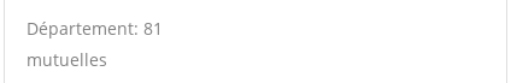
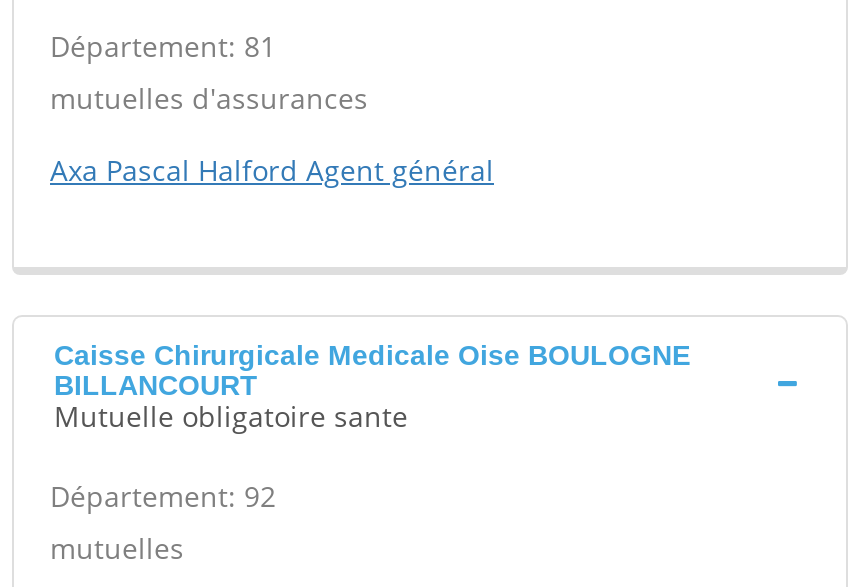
none -> [50,79,494,189] mutuelles d'assurances | Axa Pascal Halford Agent général
none -> [50,339,690,515] Caisse Chirurgicale Medicale Oise BOULOGNE | BILLANCOURT | Mutuelle obligatoire sante | Département: 92

